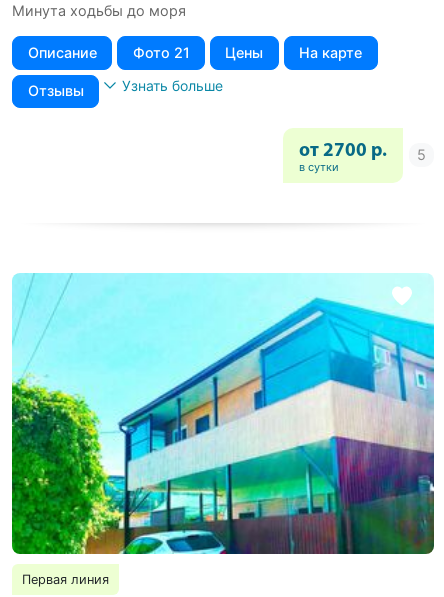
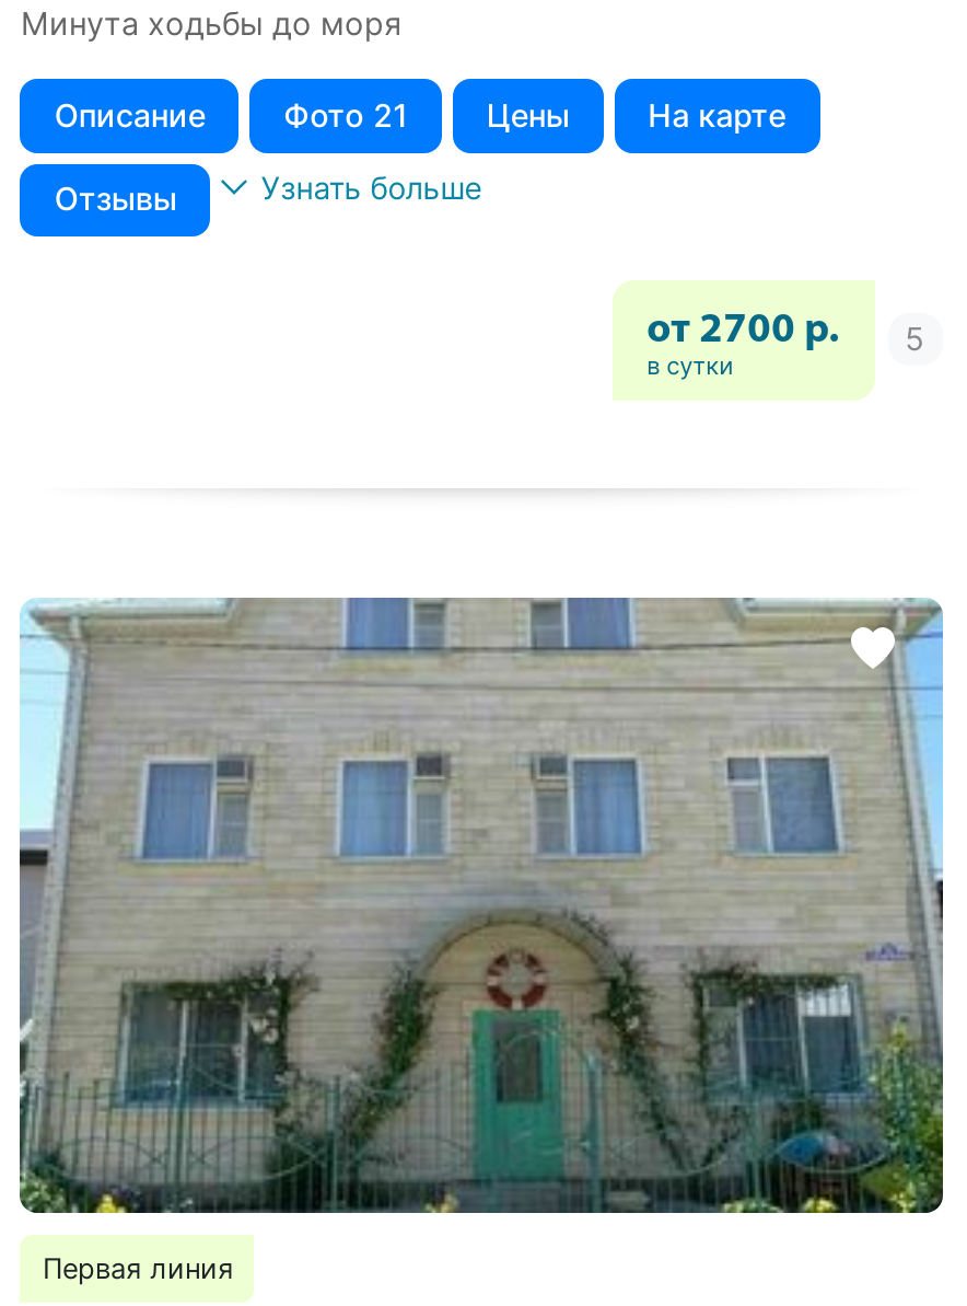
[11,273,434,555] [image] -> [18,596,945,1215] [image]

